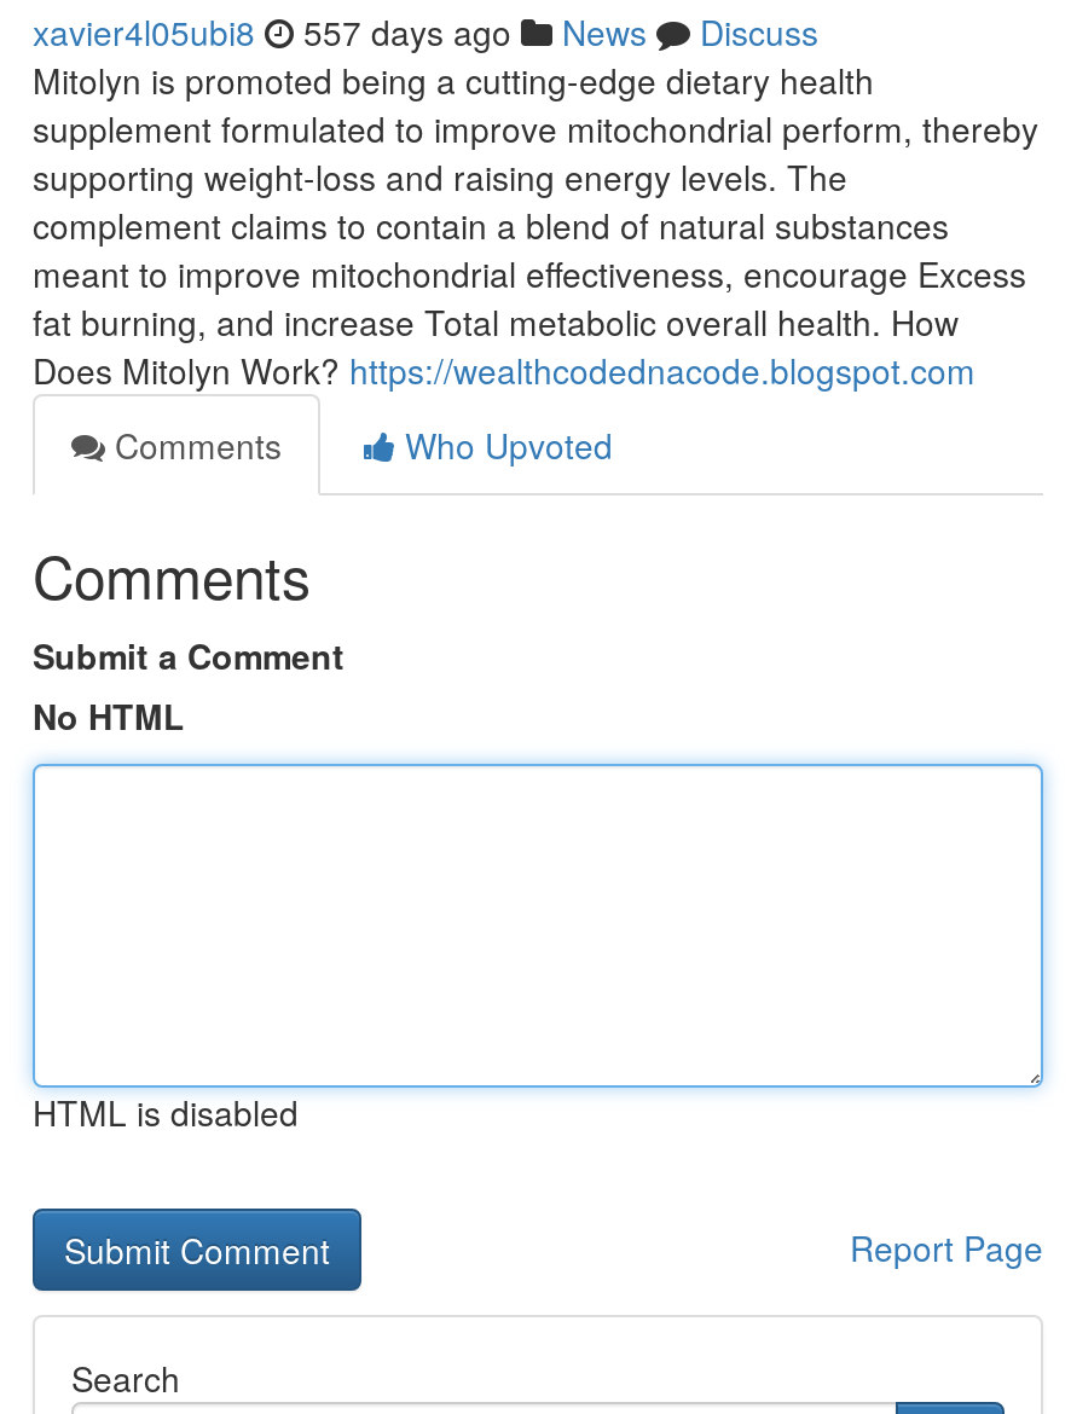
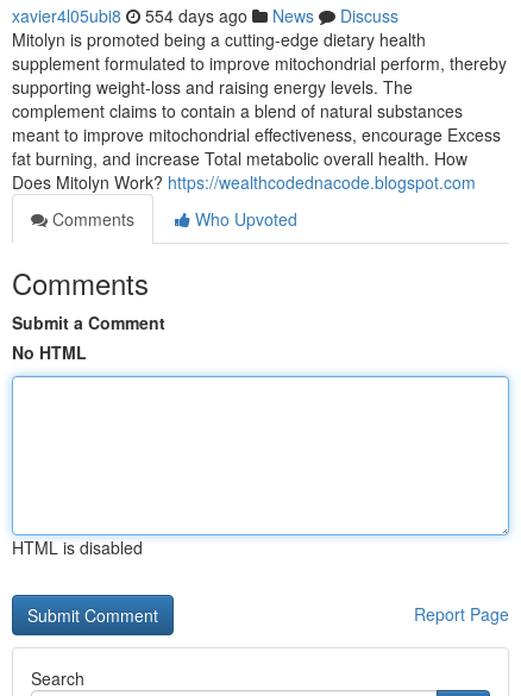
[33,7,818,56] xavier4l05ubi8 557 days ago News Discuss -> [12,4,398,27] xavier4l05ubi8 554 days ago News Discuss

